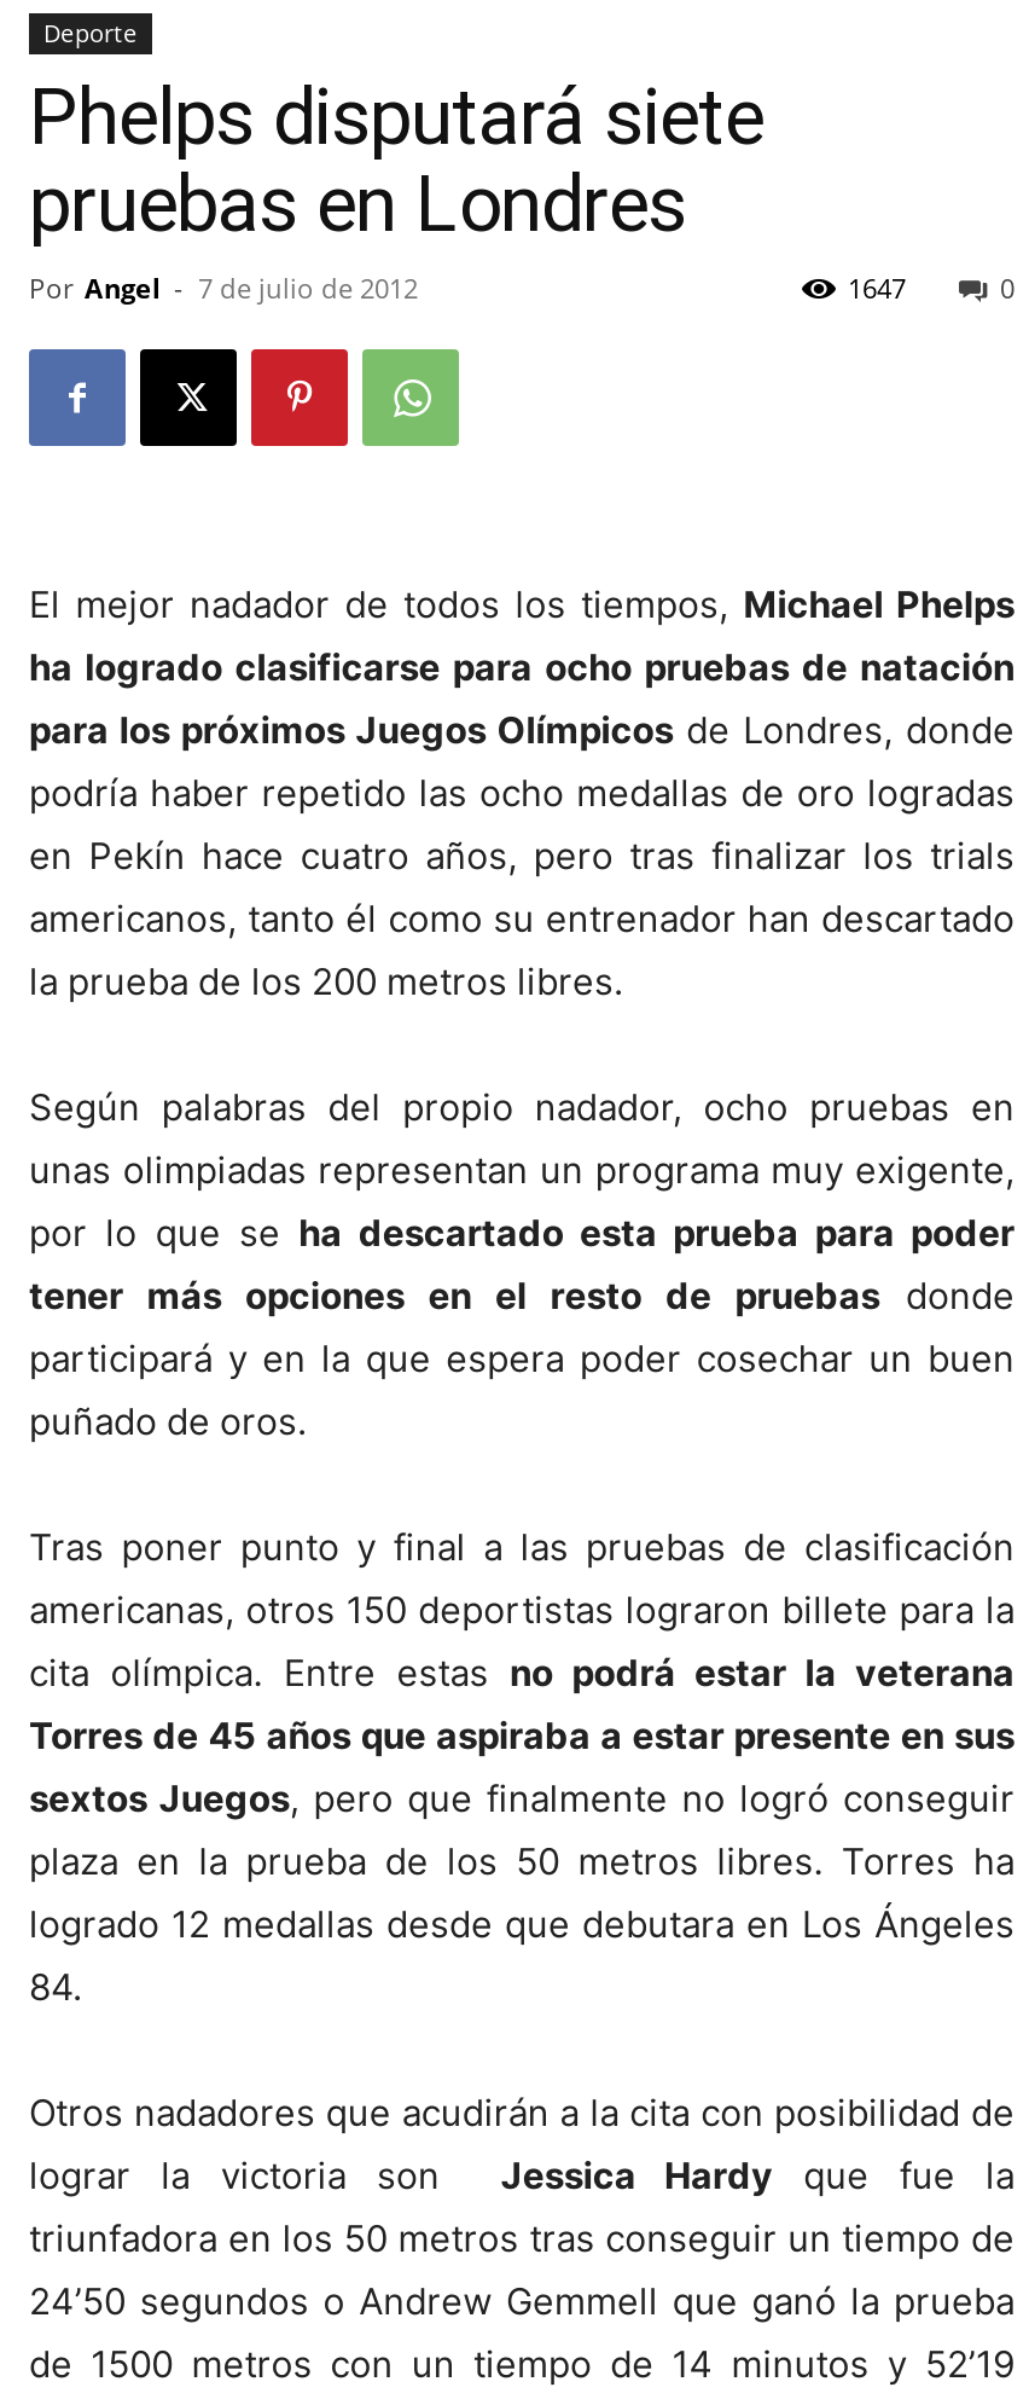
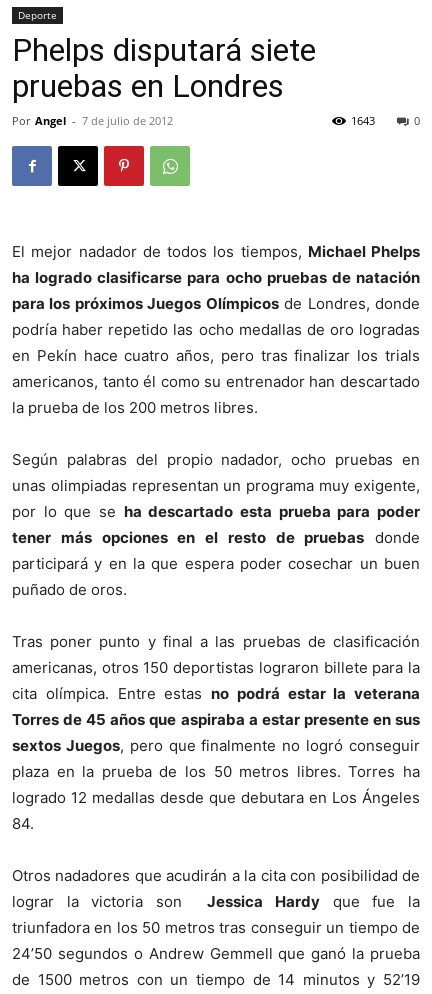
[848,270,906,306] 1647 -> [351,113,375,128] 1643

